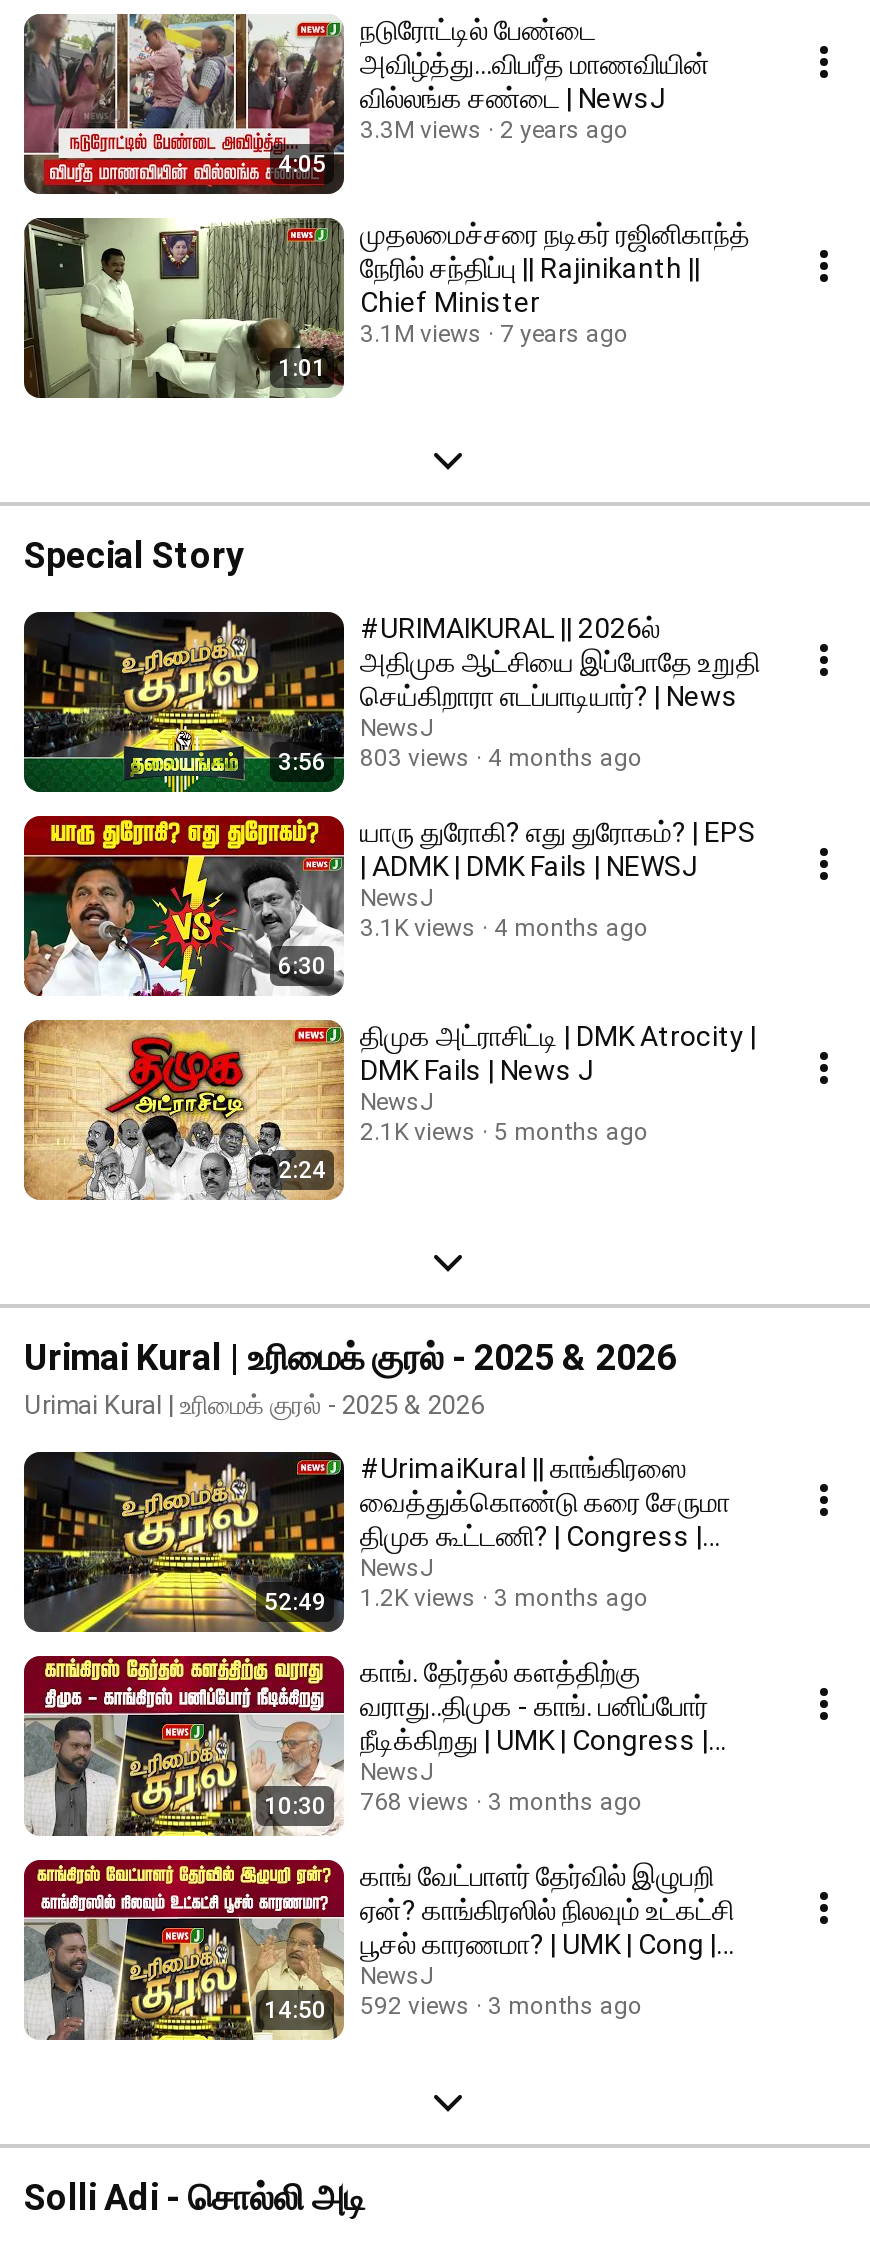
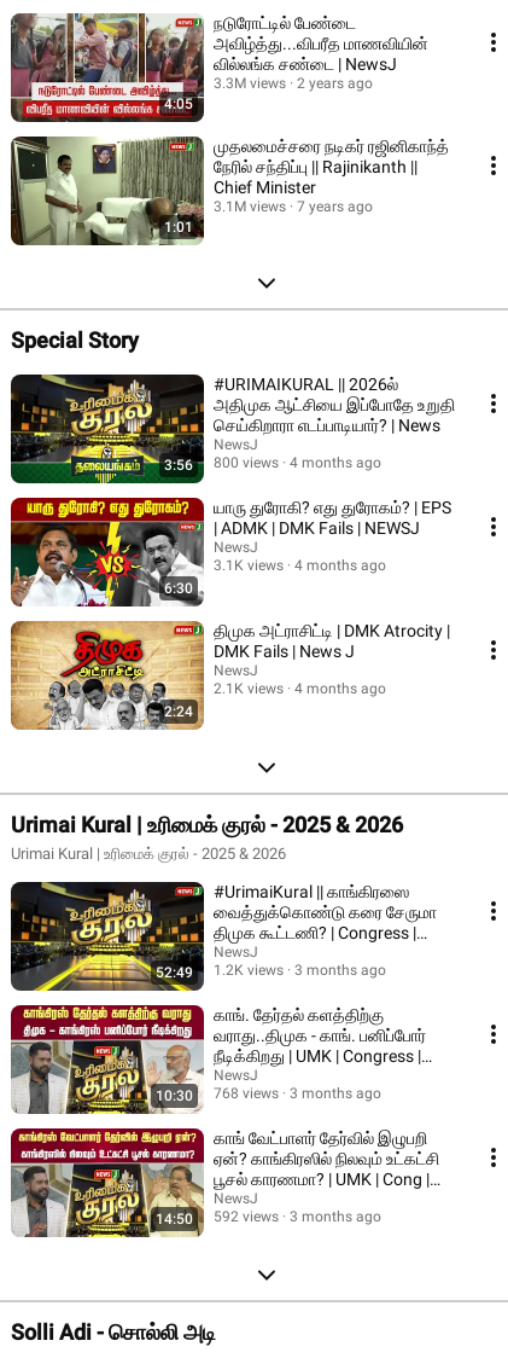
[278,744,642,776] 3:56 803 views 4 months ago -> [164,454,381,474] 3:56 800 views 4 months ago
[360,1118,648,1146] 2.1K views 5 months ago -> [214,680,386,697] 2.1K views 4 months ago

